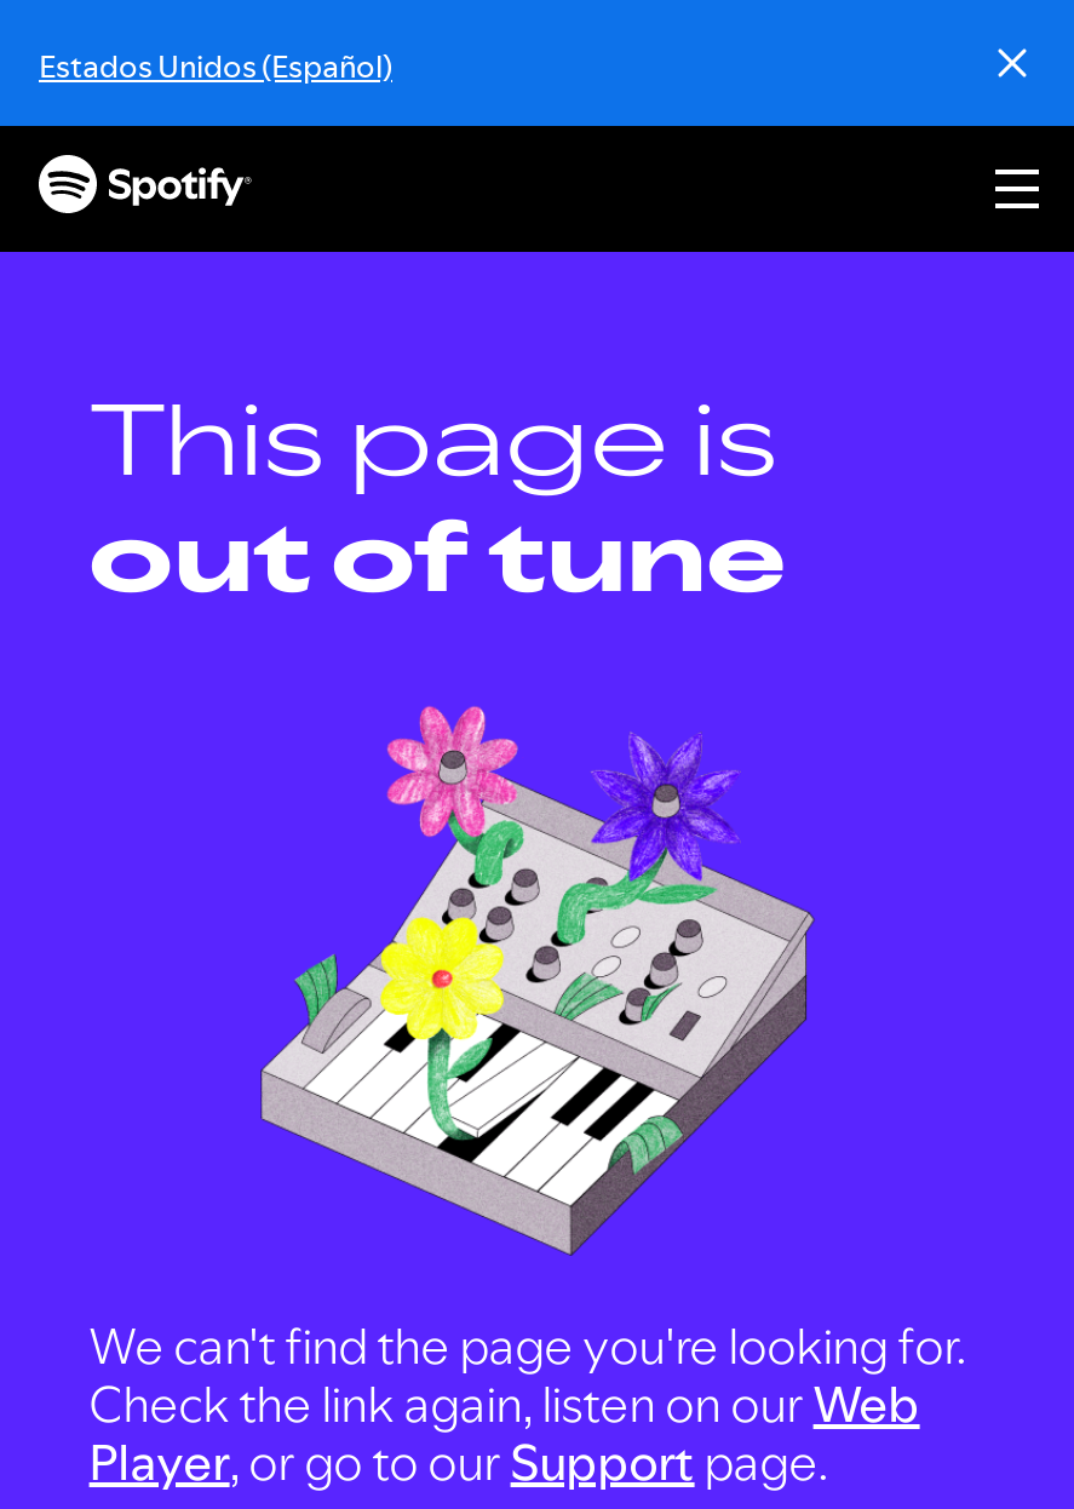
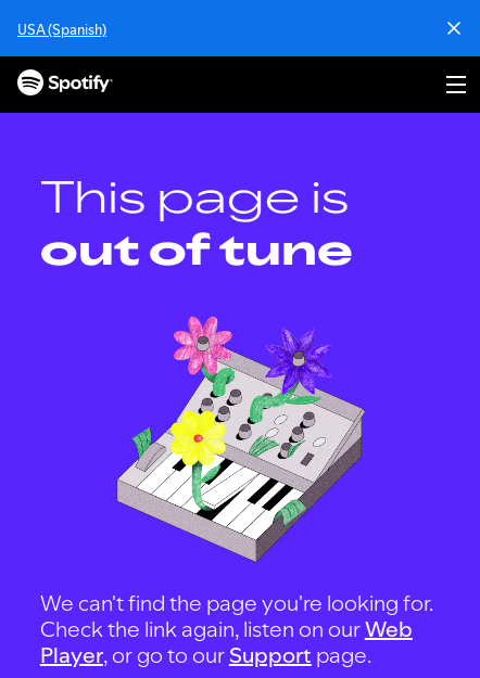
[39,44,392,87] Estados Unidos (Español) -> [17,20,106,39] USA (Spanish)

